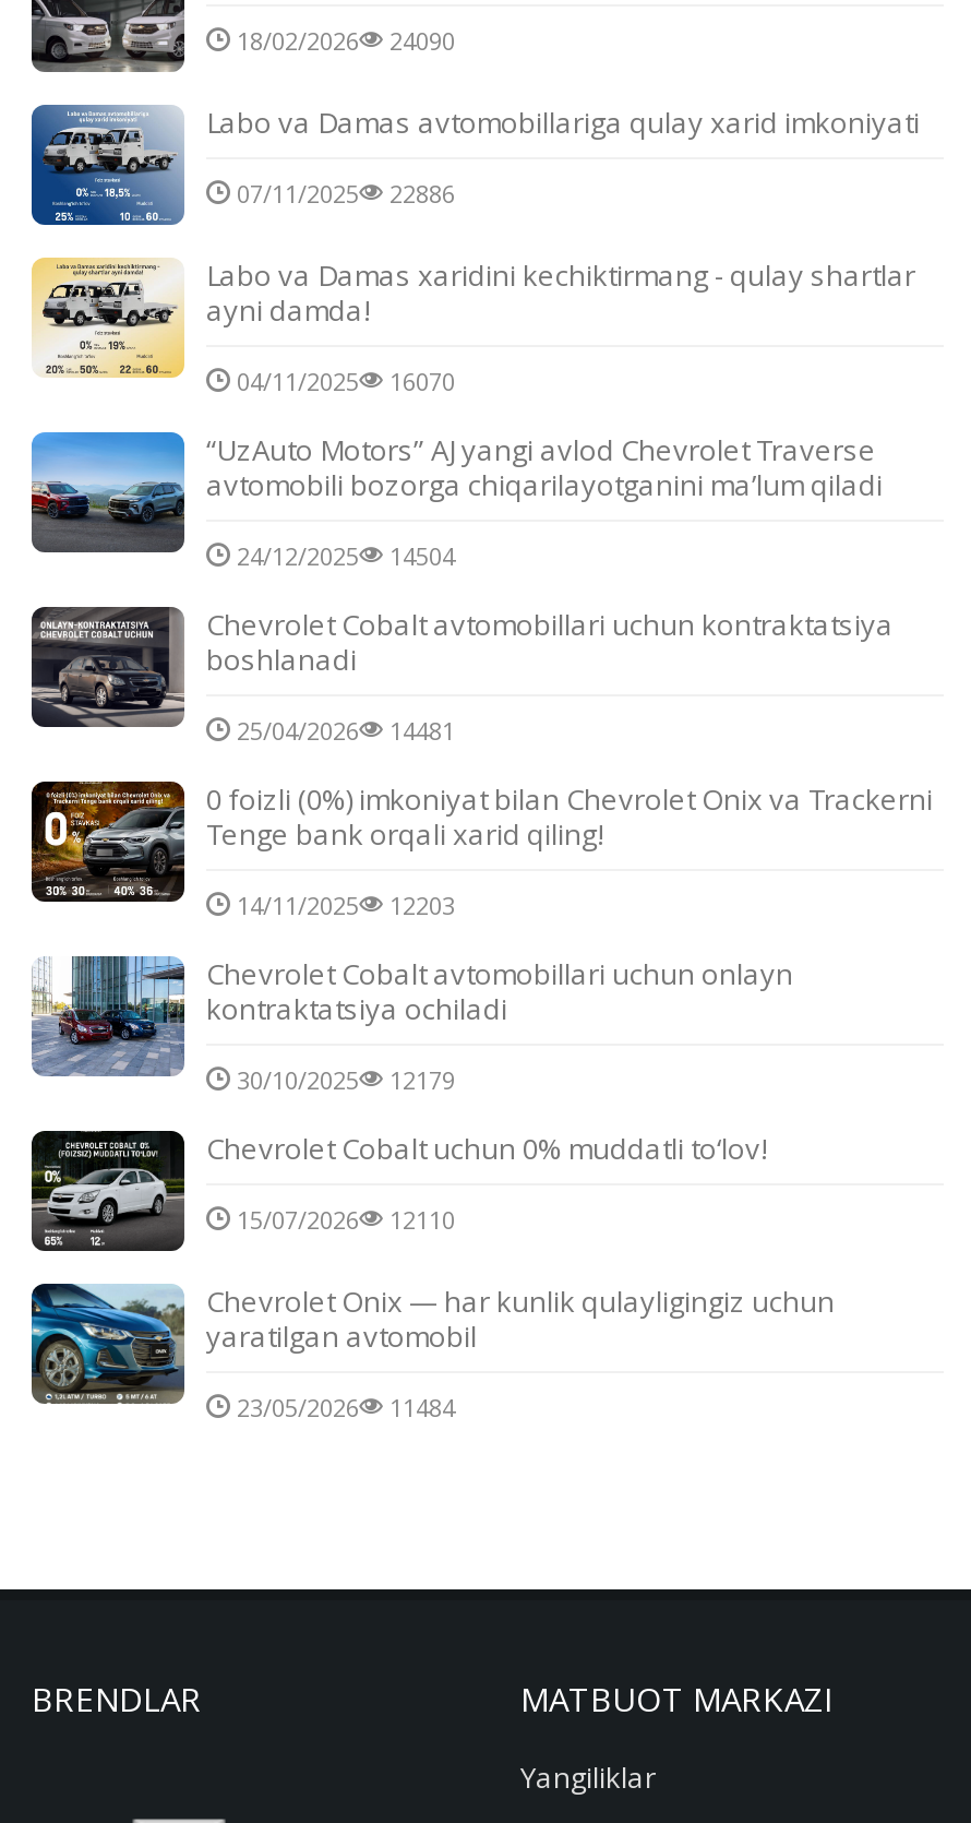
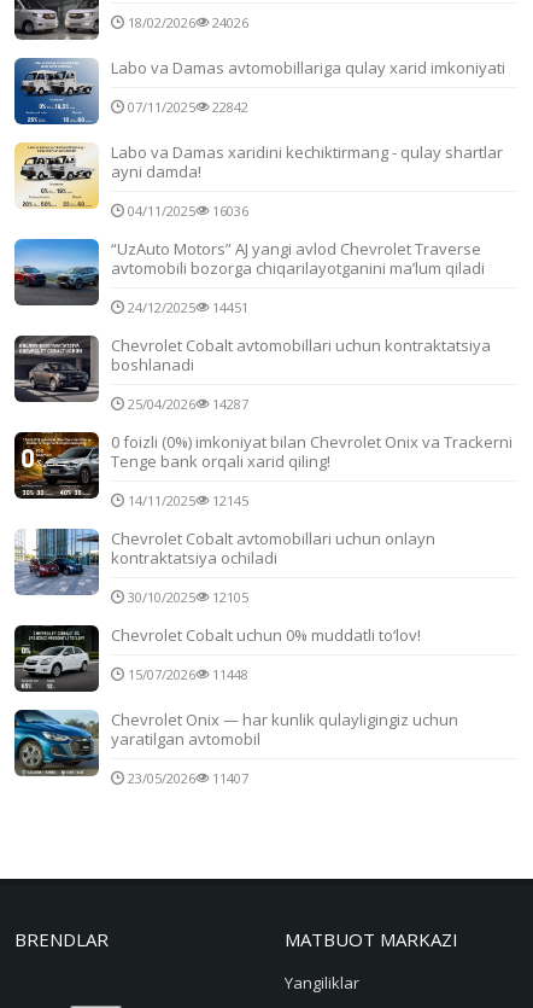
[230,24,455,57] 18/02/2026 24090 -> [124,13,248,31] 18/02/2026 24026
[230,177,455,209] 07/11/2025 22886 -> [124,98,248,116] 07/11/2025 22842
[230,364,455,397] 04/11/2025 16070 -> [124,201,248,220] 04/11/2025 16036
[230,539,455,572] 24/12/2025 14504 -> [124,298,248,316] 24/12/2025 14451
[230,714,455,746] 25/04/2026 14481 -> [124,395,248,413] 25/04/2026 14287
[230,888,455,921] 14/11/2025 12203 -> [124,491,248,509] 14/11/2025 12145
[230,1063,455,1096] 30/10/2025 12179 -> [124,588,248,606] 30/10/2025 12105
[230,1203,455,1235] 15/07/2026 12110 -> [124,665,248,683] 15/07/2026 11448
[230,1391,455,1423] 23/05/2026 11484 -> [124,769,248,787] 23/05/2026 11407

